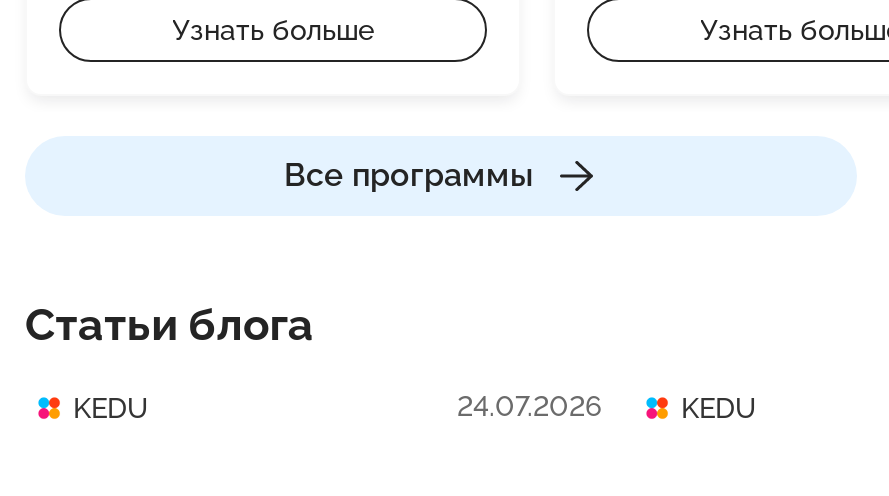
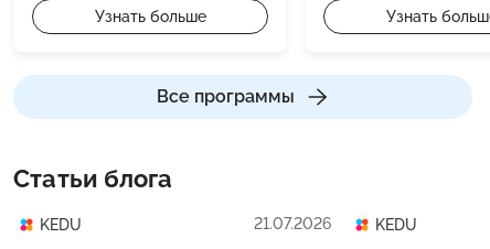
[457,390,601,422] 24.07.2026 -> [254,215,331,233] 21.07.2026

